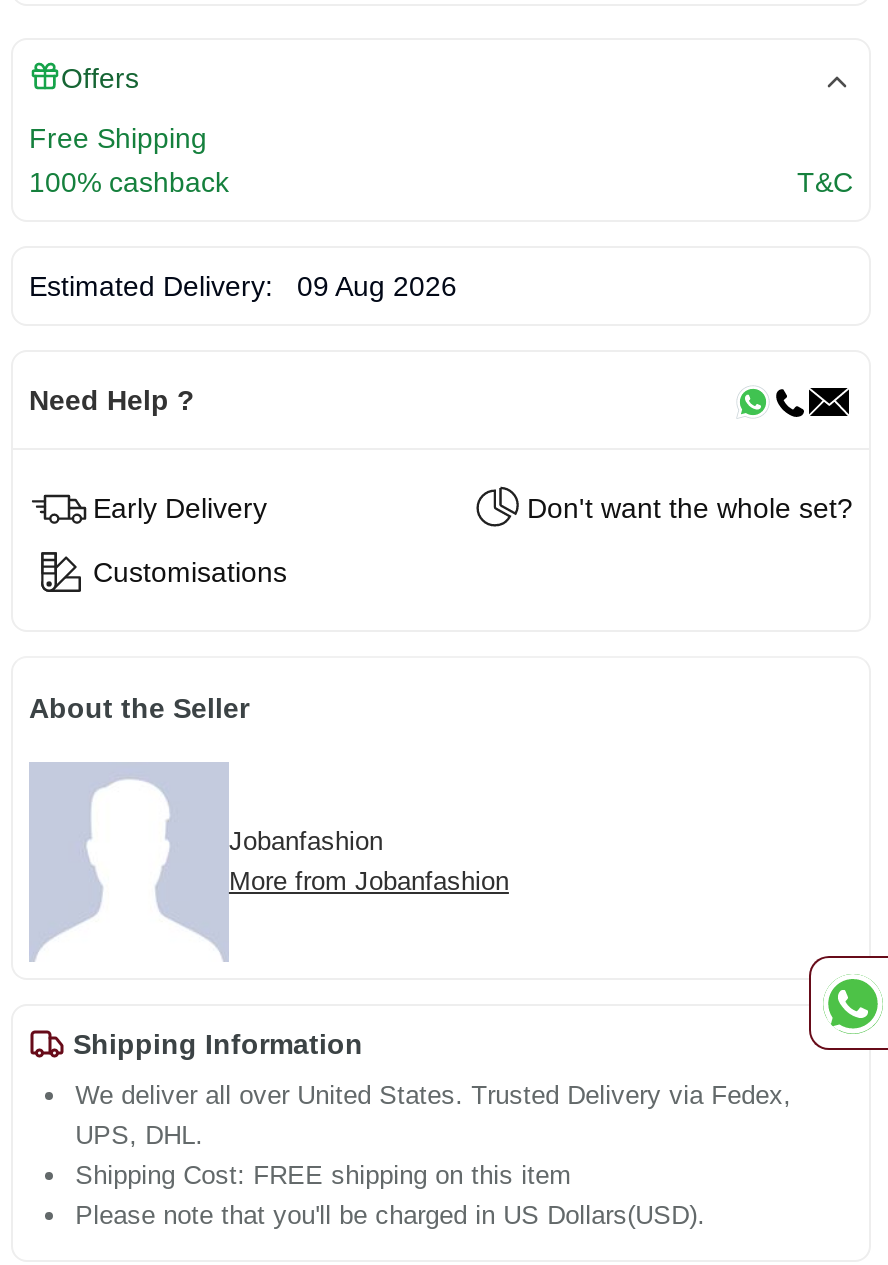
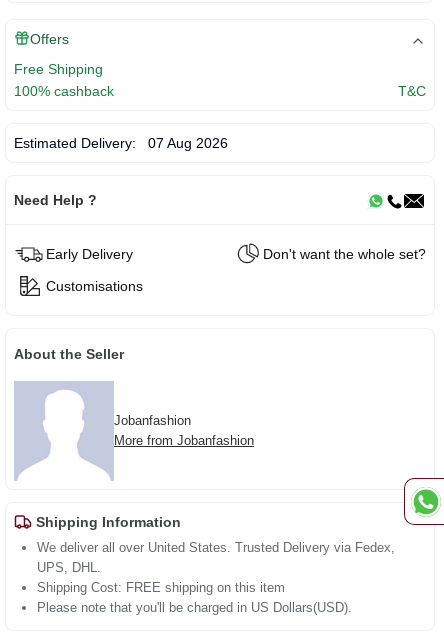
[29,271,457,303] Estimated Delivery: 09 Aug 2026 -> [14,135,228,151] Estimated Delivery: 07 Aug 2026

